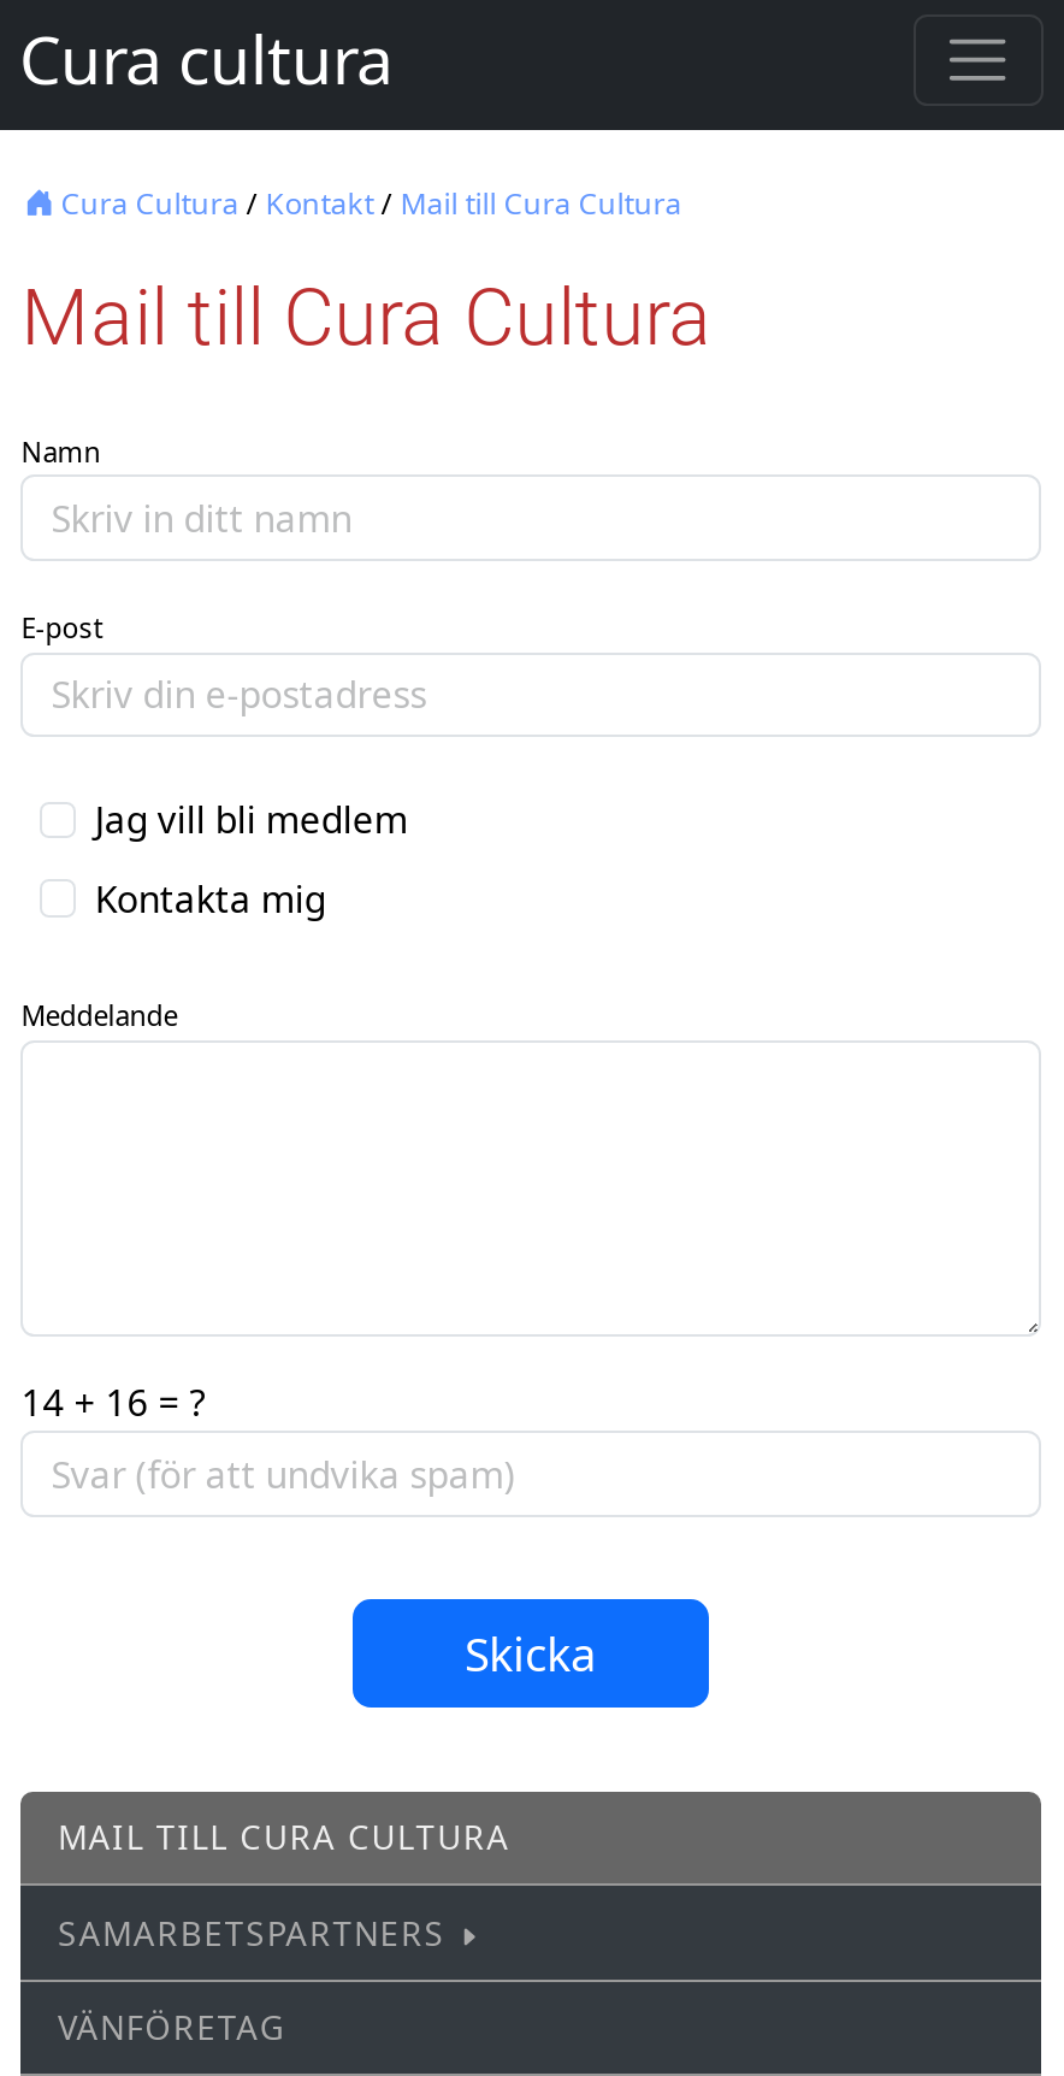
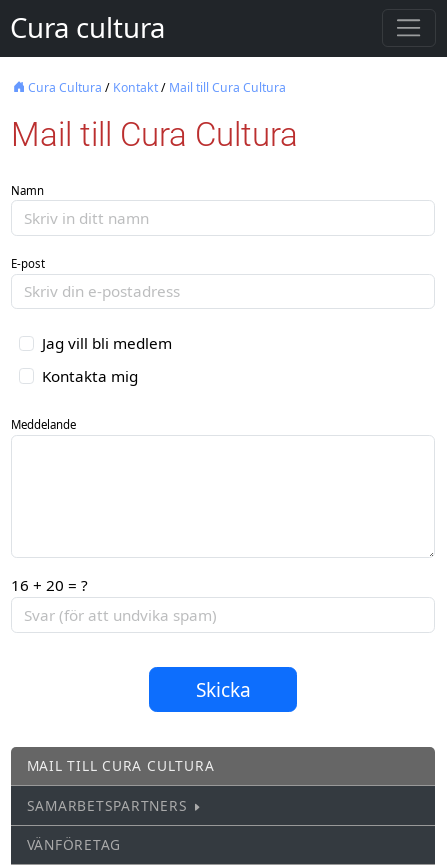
[21,1377,206,1425] 14 + 16 = ? -> [11,575,88,595] 16 + 20 = ?

